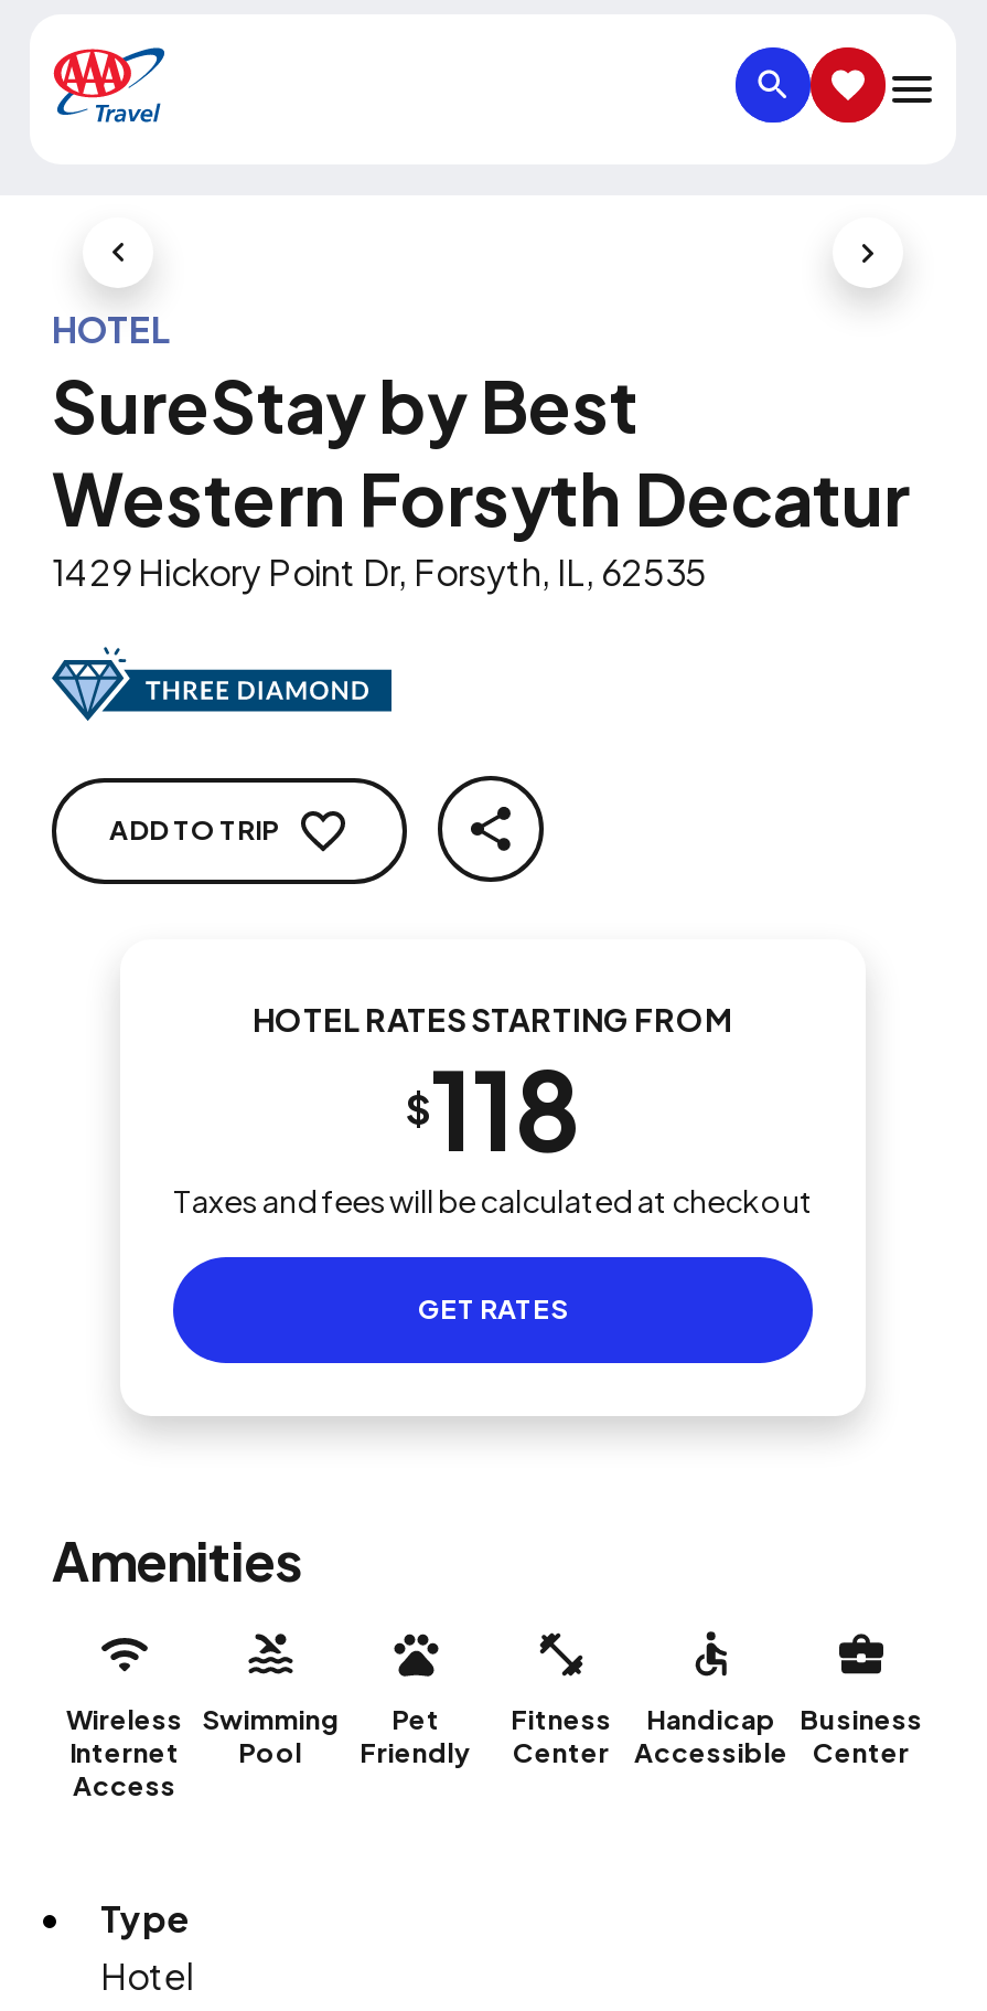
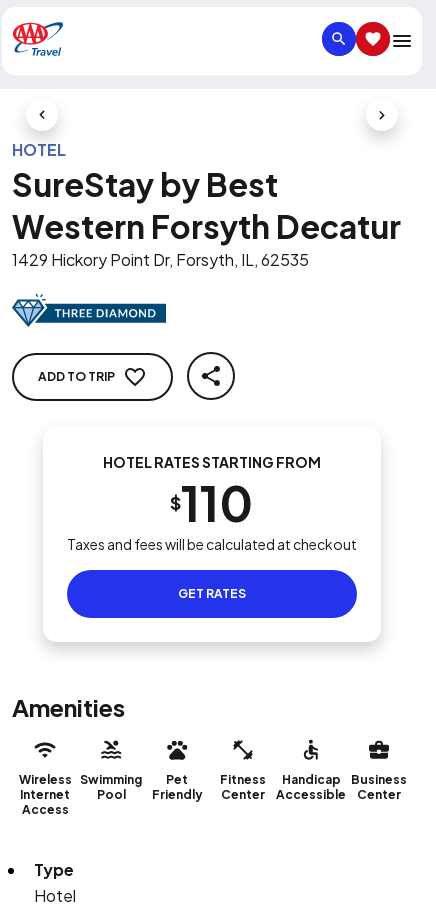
[406,1041,580,1175] $118 -> [170,472,253,533] $110

